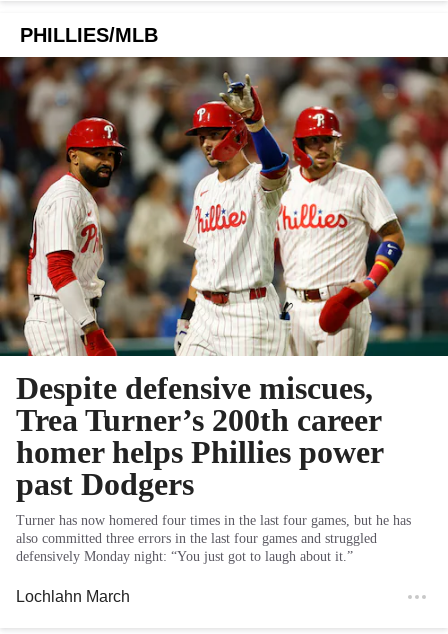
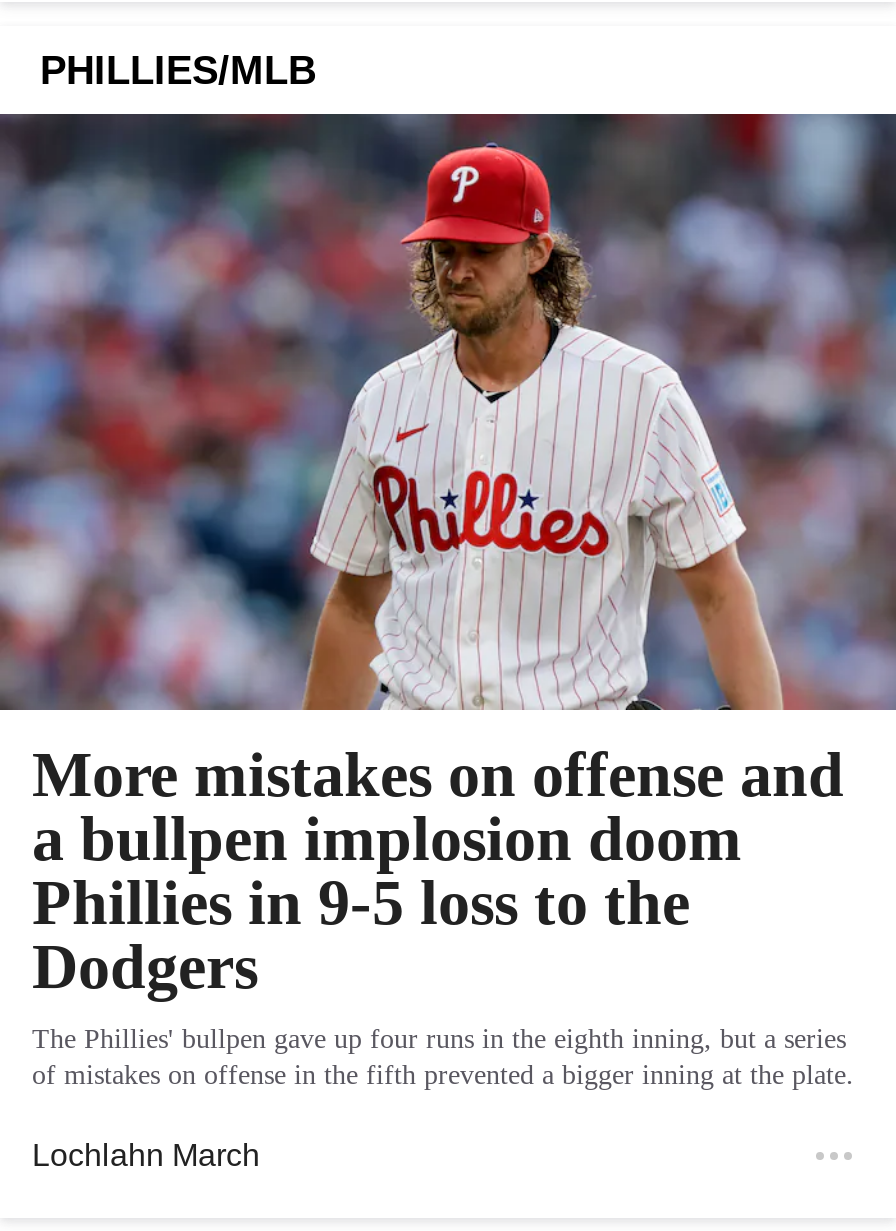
[3,56,445,563] [image] | Despite defensive miscues, | Trea Turner’s 200th career | homer helps Phillies power | past Dodgers | Turner has now homered four times in the last four games, but he has | also committed three errors in the last four games and struggled | defensively Monday night: “You just got to laugh about it.” -> [6,111,890,1091] [image] | More mistakes on offense and | a bullpen implosion doom | Phillies in 9-5 loss to the | Dodgers | The Phillies' bullpen gave up four runs in the eighth inning, but a series | of mistakes on offense in the fifth prevented a bigger inning at the plate.

